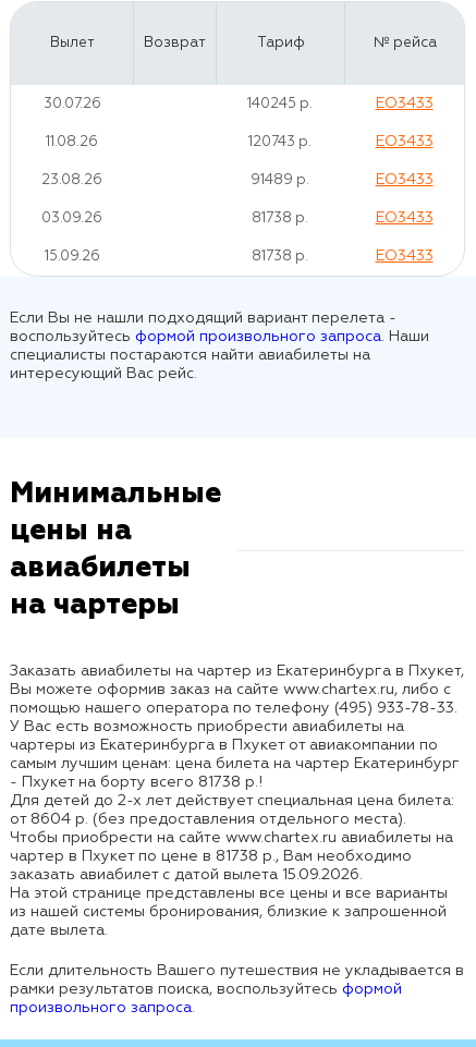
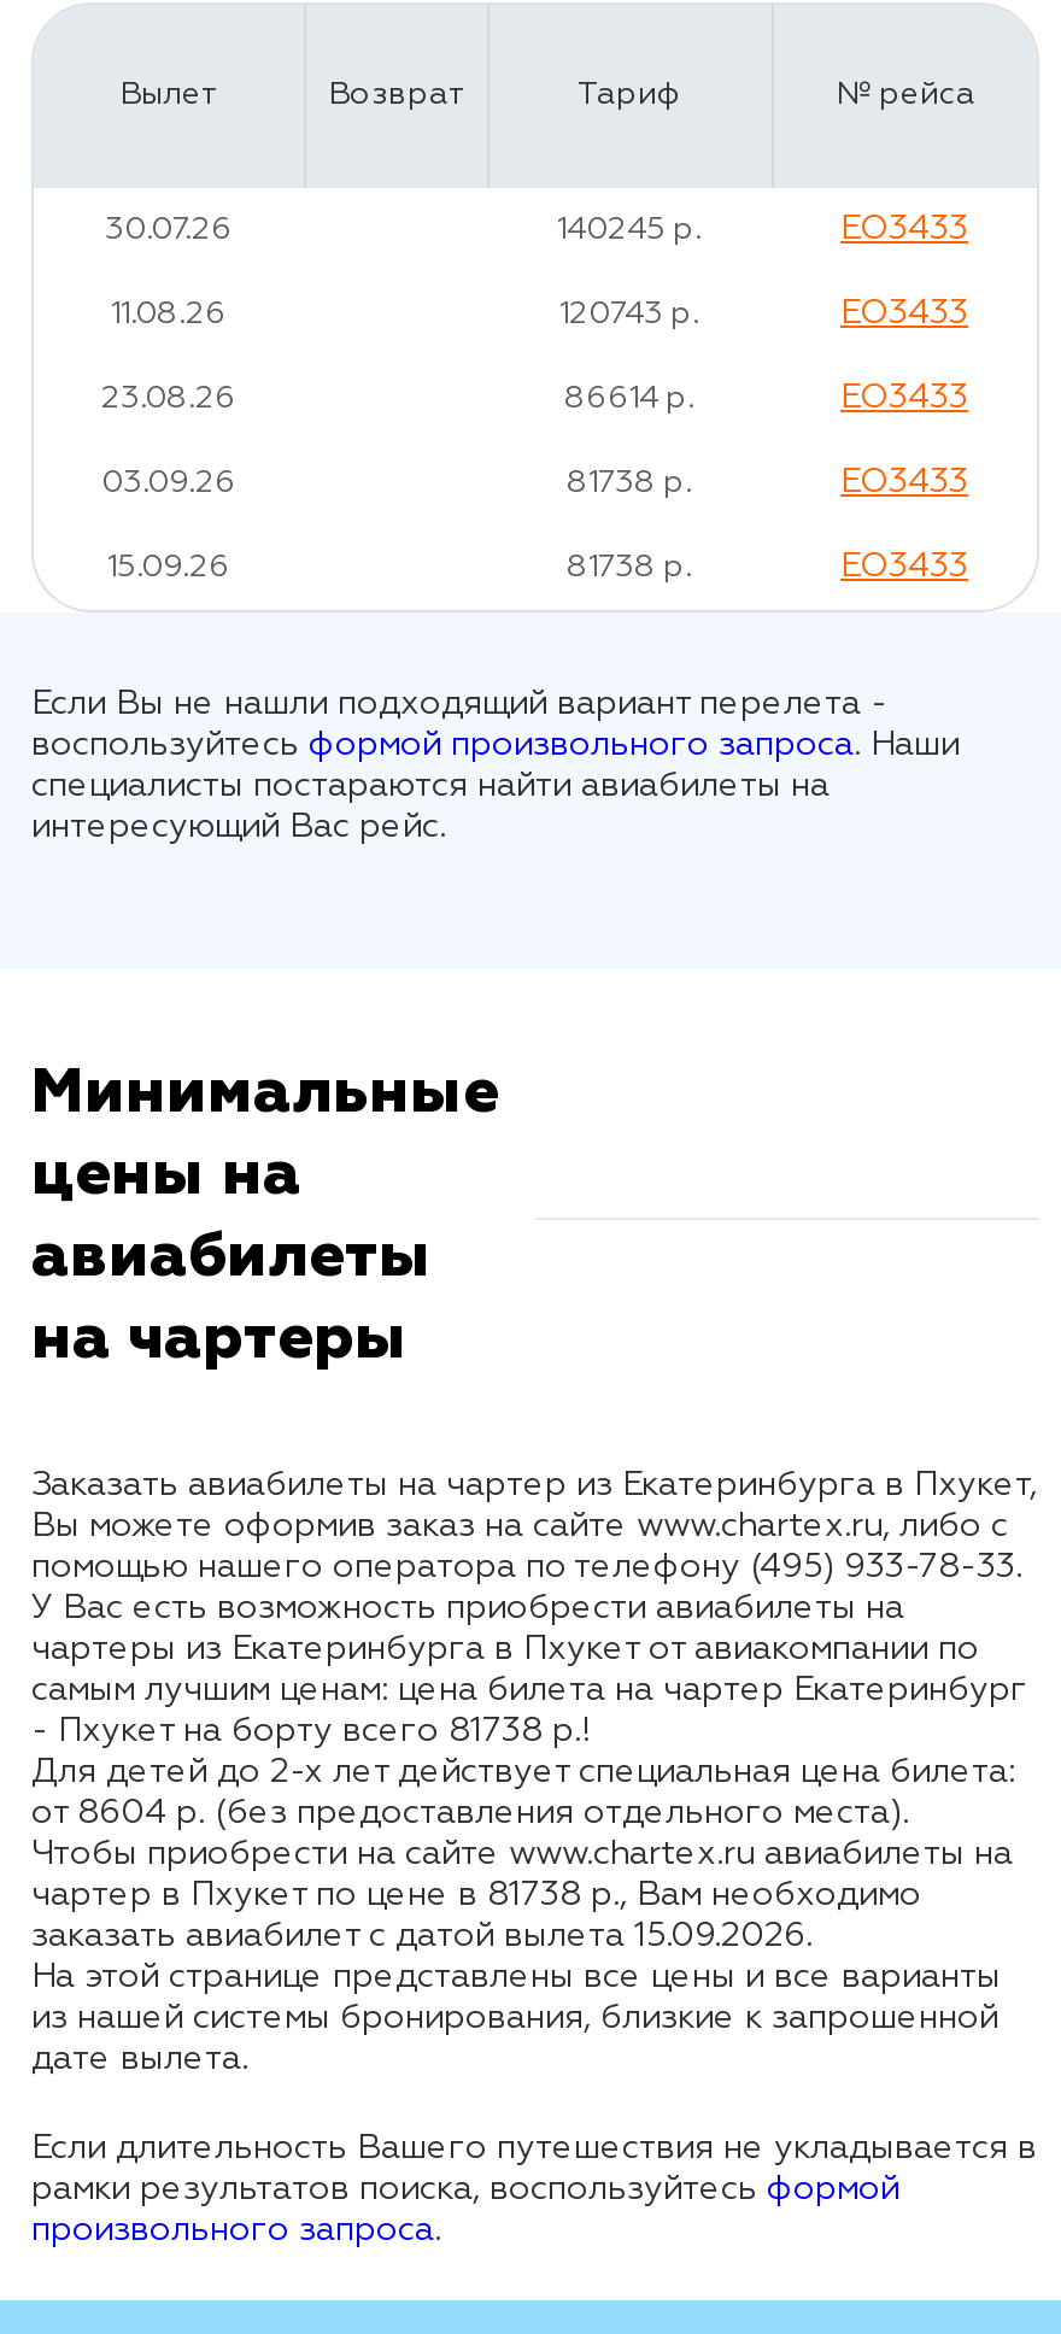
[251,173,309,187] 91489 р. -> [564,383,694,415] 86614 р.

